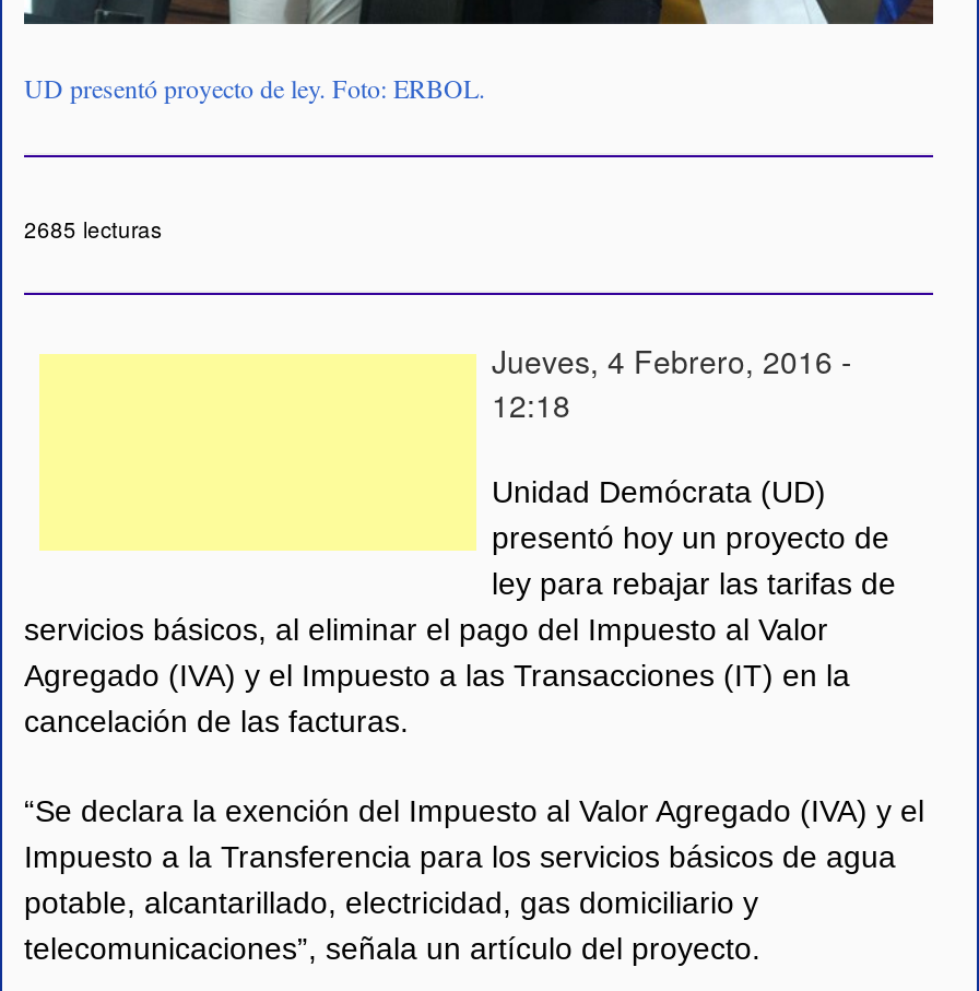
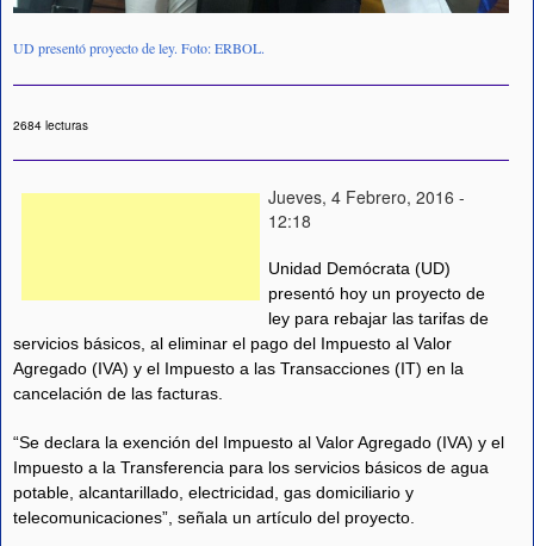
[24,215,162,246] 2685 lecturas -> [13,117,88,134] 2684 lecturas

